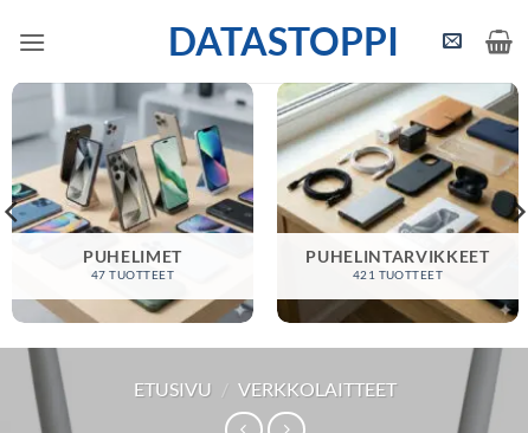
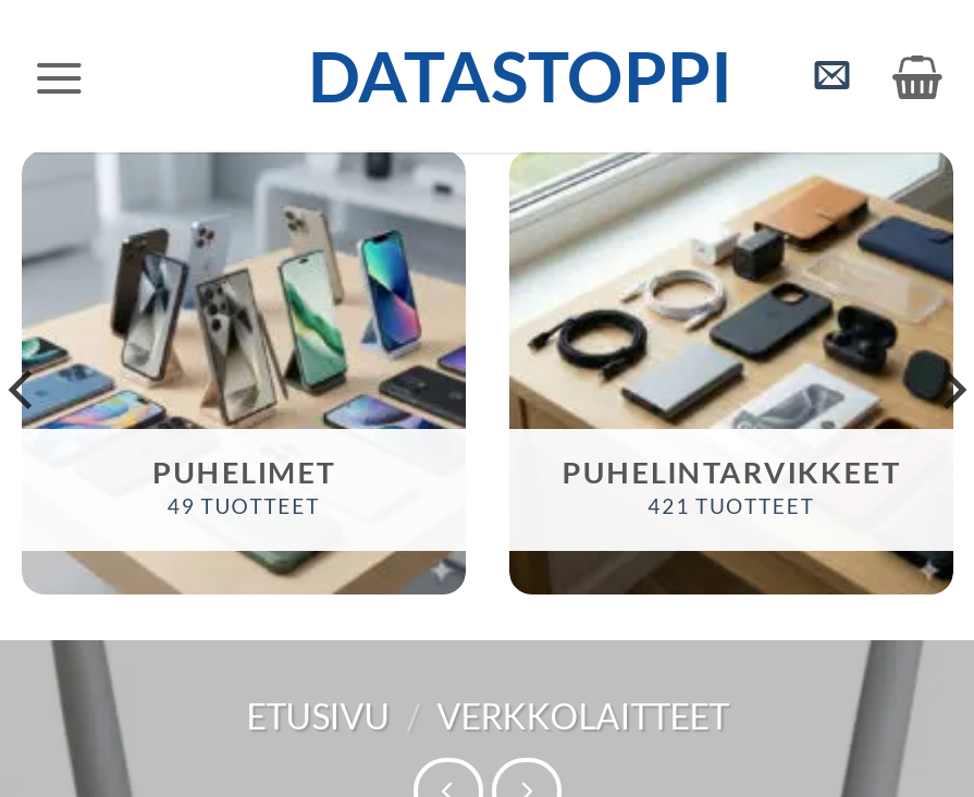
[91,269,174,282] 47 TUOTTEET -> [167,495,320,519] 49 TUOTTEET

